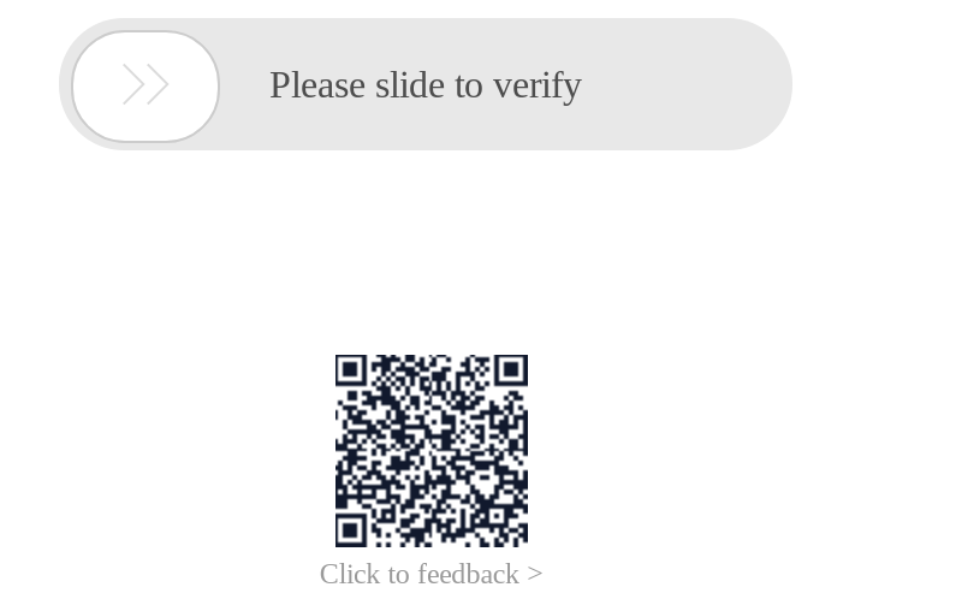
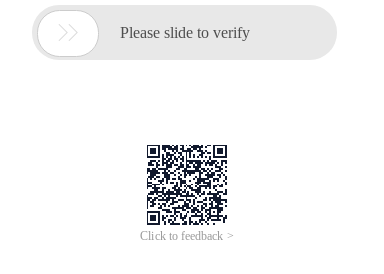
[333,352,530,550] [image] -> [146,144,228,226] [image]

